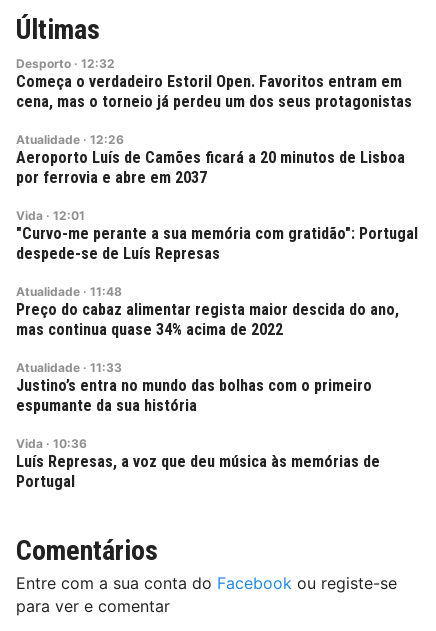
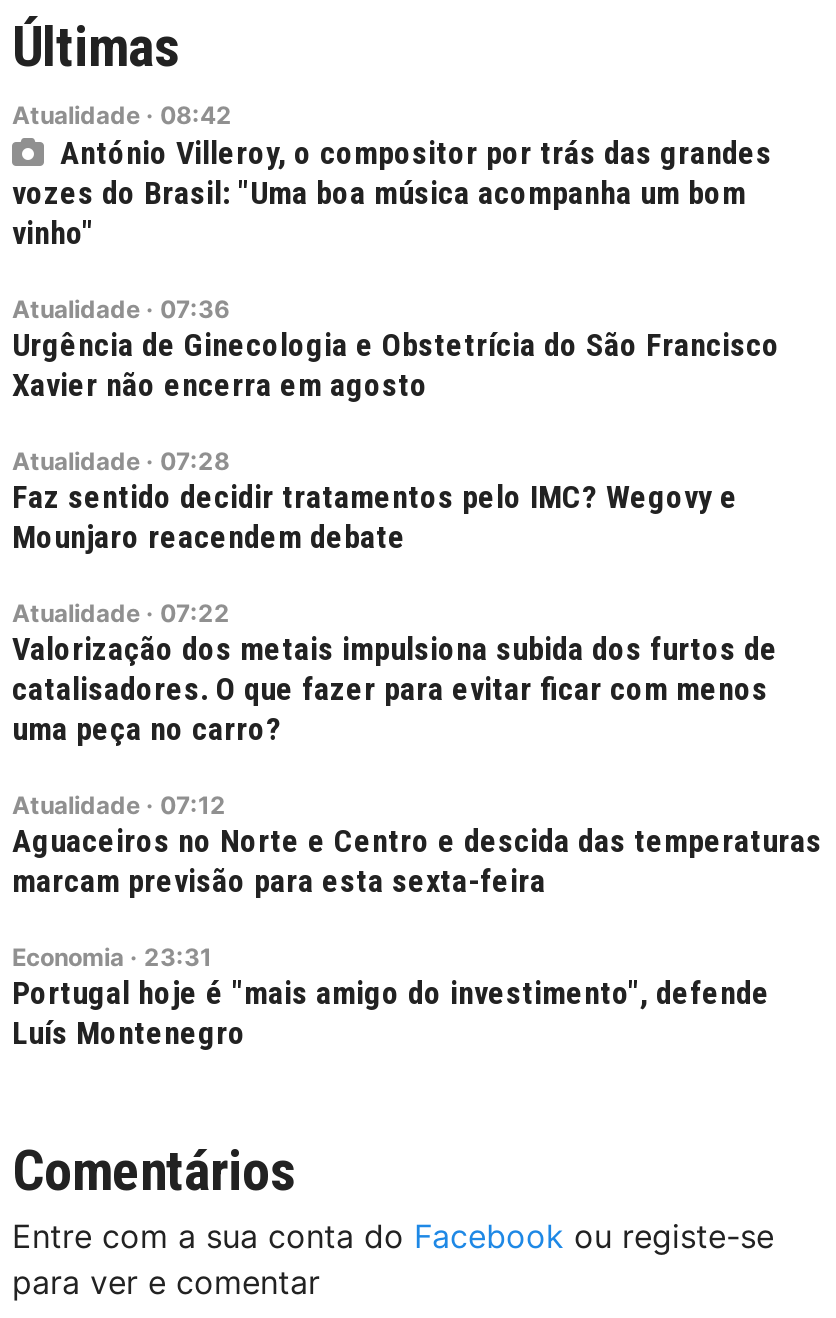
[16,56,412,111] Desporto · 12:32 | Começa o verdadeiro Estoril Open. Favoritos entram em | cena, mas o torneio já perdeu um dos seus protagonistas -> [12,101,772,253] Atualidade · 08:42 | António Villeroy, o compositor por trás das grandes | vozes do Brasil: "Uma boa música acompanha um bom | vinho"
[16,132,405,187] Atualidade · 12:26 | Aeroporto Luís de Camões ficará a 20 minutos de Lisboa | por ferrovia e abre em 2037 -> [12,295,780,405] Atualidade · 07:36 | Urgência de Ginecologia e Obstetrícia do São Francisco | Xavier não encerra em agosto
[16,208,418,263] Vida · 12:01 | "Curvo-me perante a sua memória com gratidão": Portugal | despede-se de Luís Represas -> [12,447,738,557] Atualidade · 07:28 | Faz sentido decidir tratamentos pelo IMC? Wegovy e | Mounjaro reacendem debate
[16,284,399,339] Atualidade · 11:48 | Preço do cabaz alimentar regista maior descida do ano, | mas continua quase 34% acima de 2022 -> [12,599,778,749] Atualidade · 07:22 | Valorização dos metais impulsiona subida dos furtos de | catalisadores. O que fazer para evitar ficar com menos | uma peça no carro?
[16,360,372,415] Atualidade · 11:33 | Justino’s entra no mundo das bolhas com o primeiro | espumante da sua história -> [12,791,822,901] Atualidade · 07:12 | Aguaceiros no Norte e Centro e descida das temperaturas | marcam previsão para esta sexta-feira
[16,436,380,491] Vida · 10:36 | Luís Represas, a voz que deu música às memórias de | Portugal -> [12,943,770,1053] Economia · 23:31 | Portugal hoje é "mais amigo do investimento", defende | Luís Montenegro

